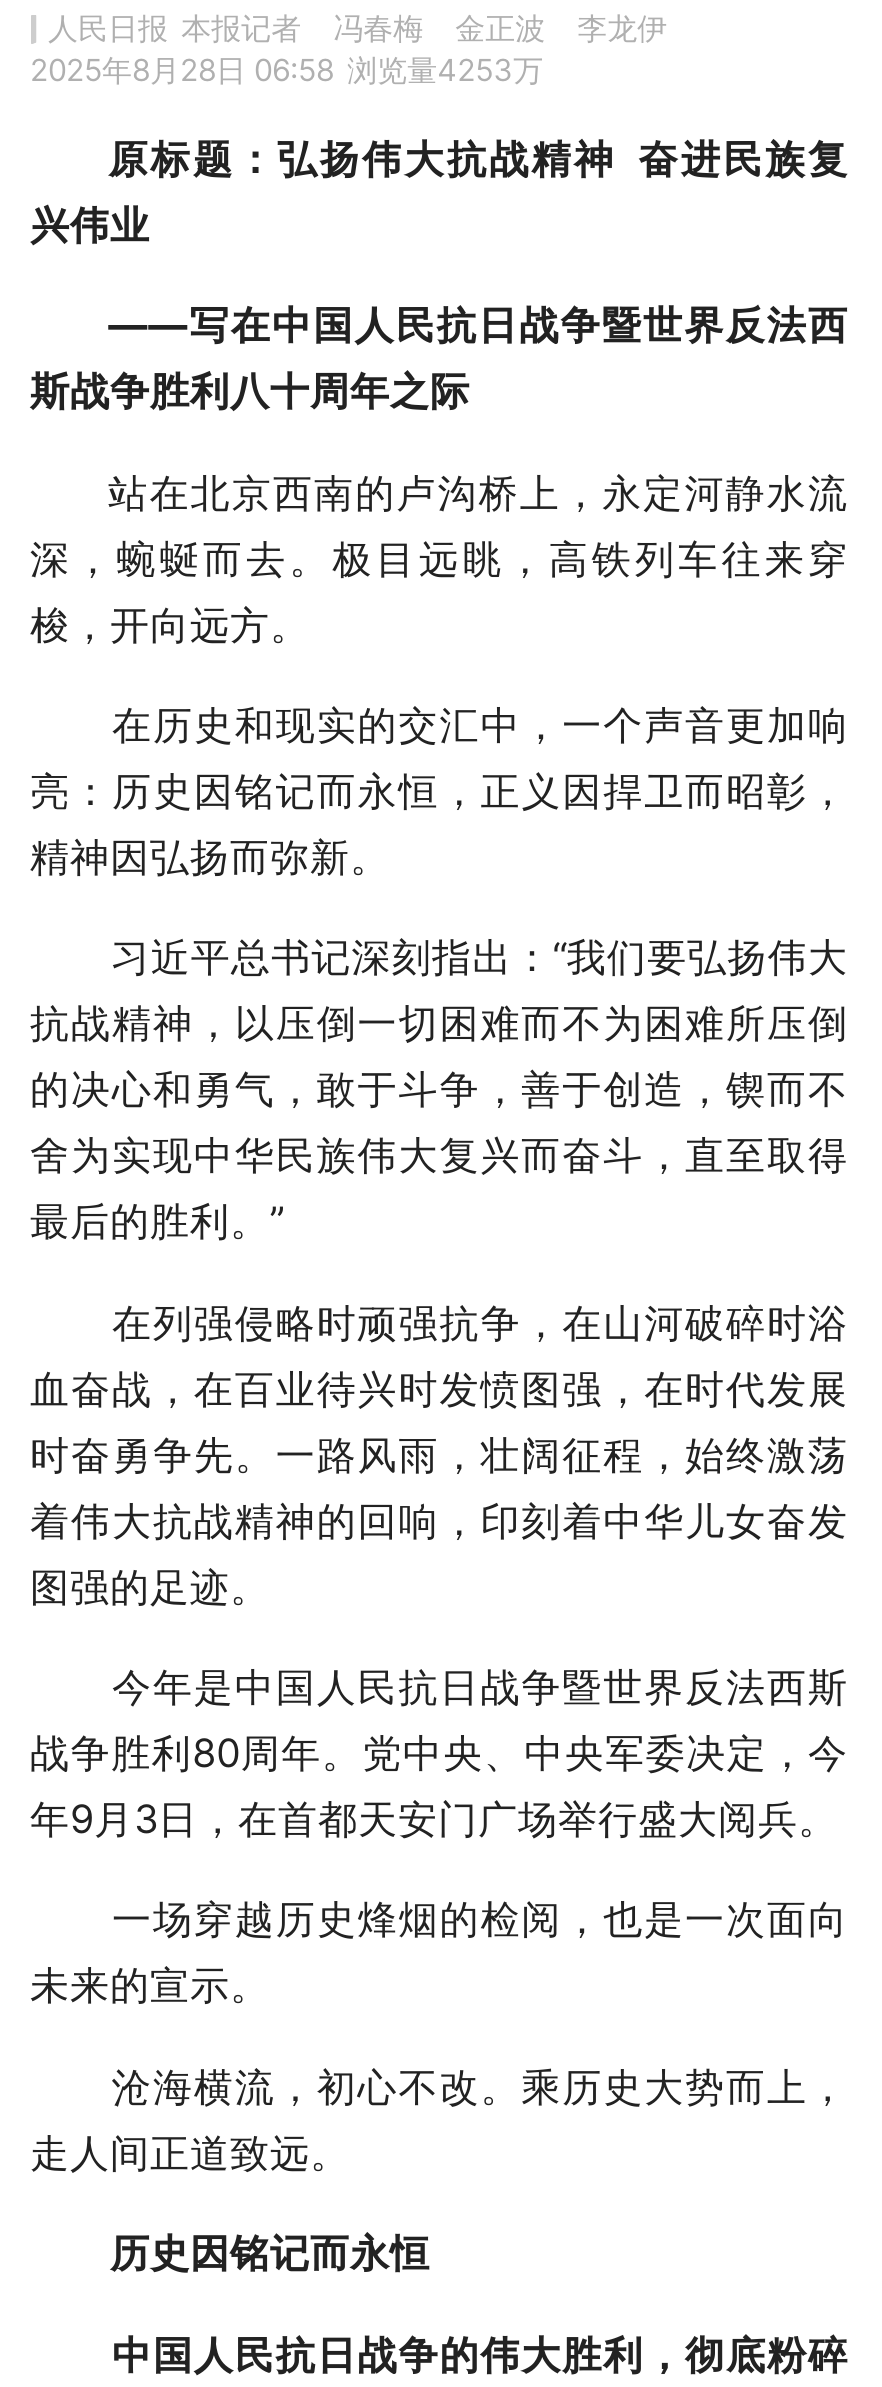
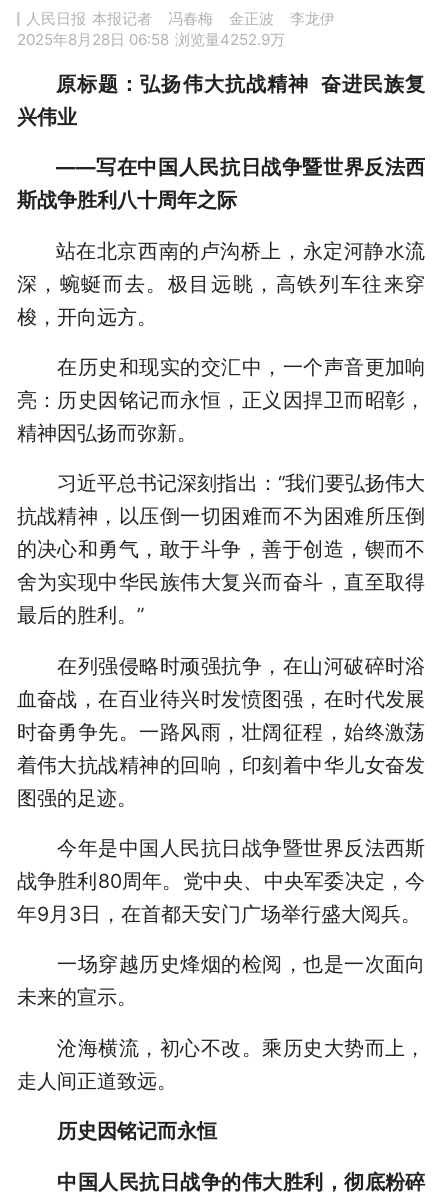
[30,52,543,90] 2025年8月28日 06:58 浏览量4253万 -> [16,30,285,49] 2025年8月28日 06:58 浏览量4252.9万

